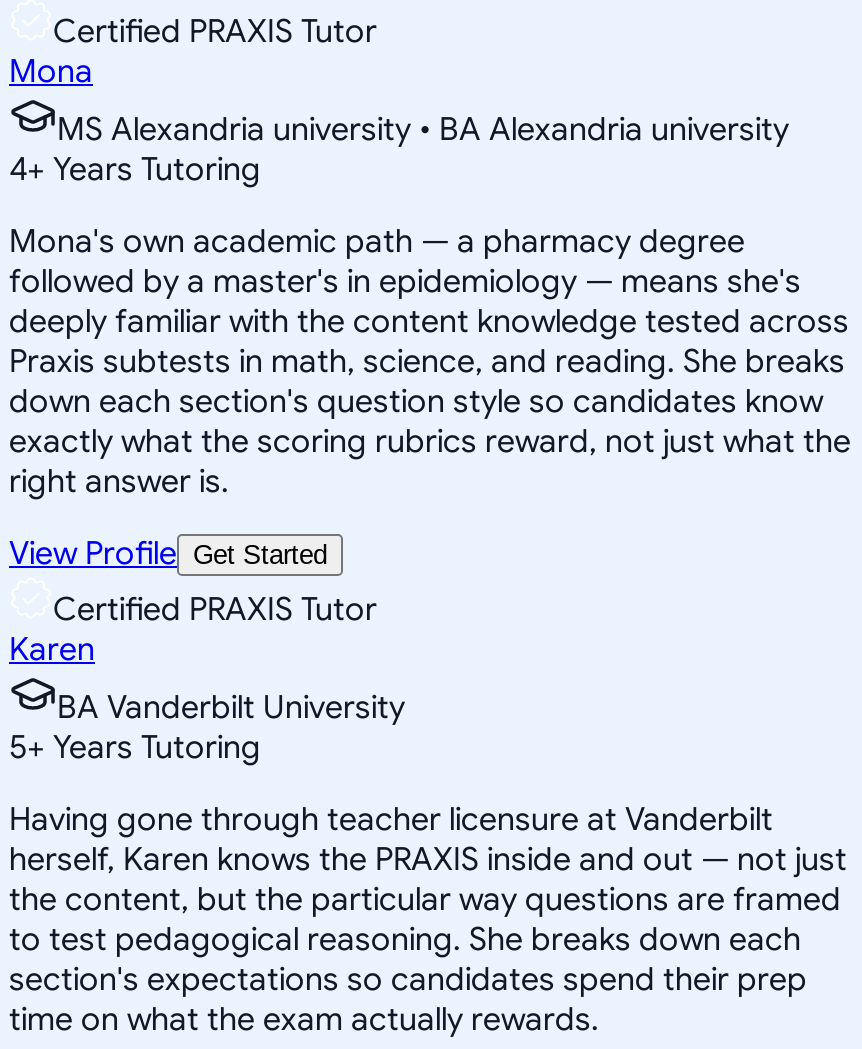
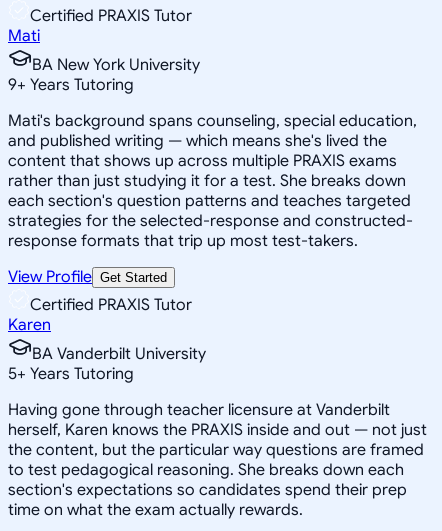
[9,51,789,189] Mona | MS Alexandria university • BA Alexandria university | 4+ Years Tutoring -> [8,26,200,95] Mati | BA New York University | 9+ Years Tutoring
[9,221,851,501] Mona's own academic path — a pharmacy degree | followed by a master's in epidemiology — means she's | deeply familiar with the content knowledge tested across | Praxis subtests in math, science, and reading. She breaks | down each section's question style so candidates know | exactly what the scoring rubrics reward, not just what the | right answer is. -> [8,111,417,251] Mati's background spans counseling, special education, | and published writing — which means she's lived the | content that shows up across multiple PRAXIS exams | rather than just studying it for a test. She breaks down | each section's question patterns and teaches targeted | strategies for the selected-response and constructed- | response formats that trip up most test-takers.

